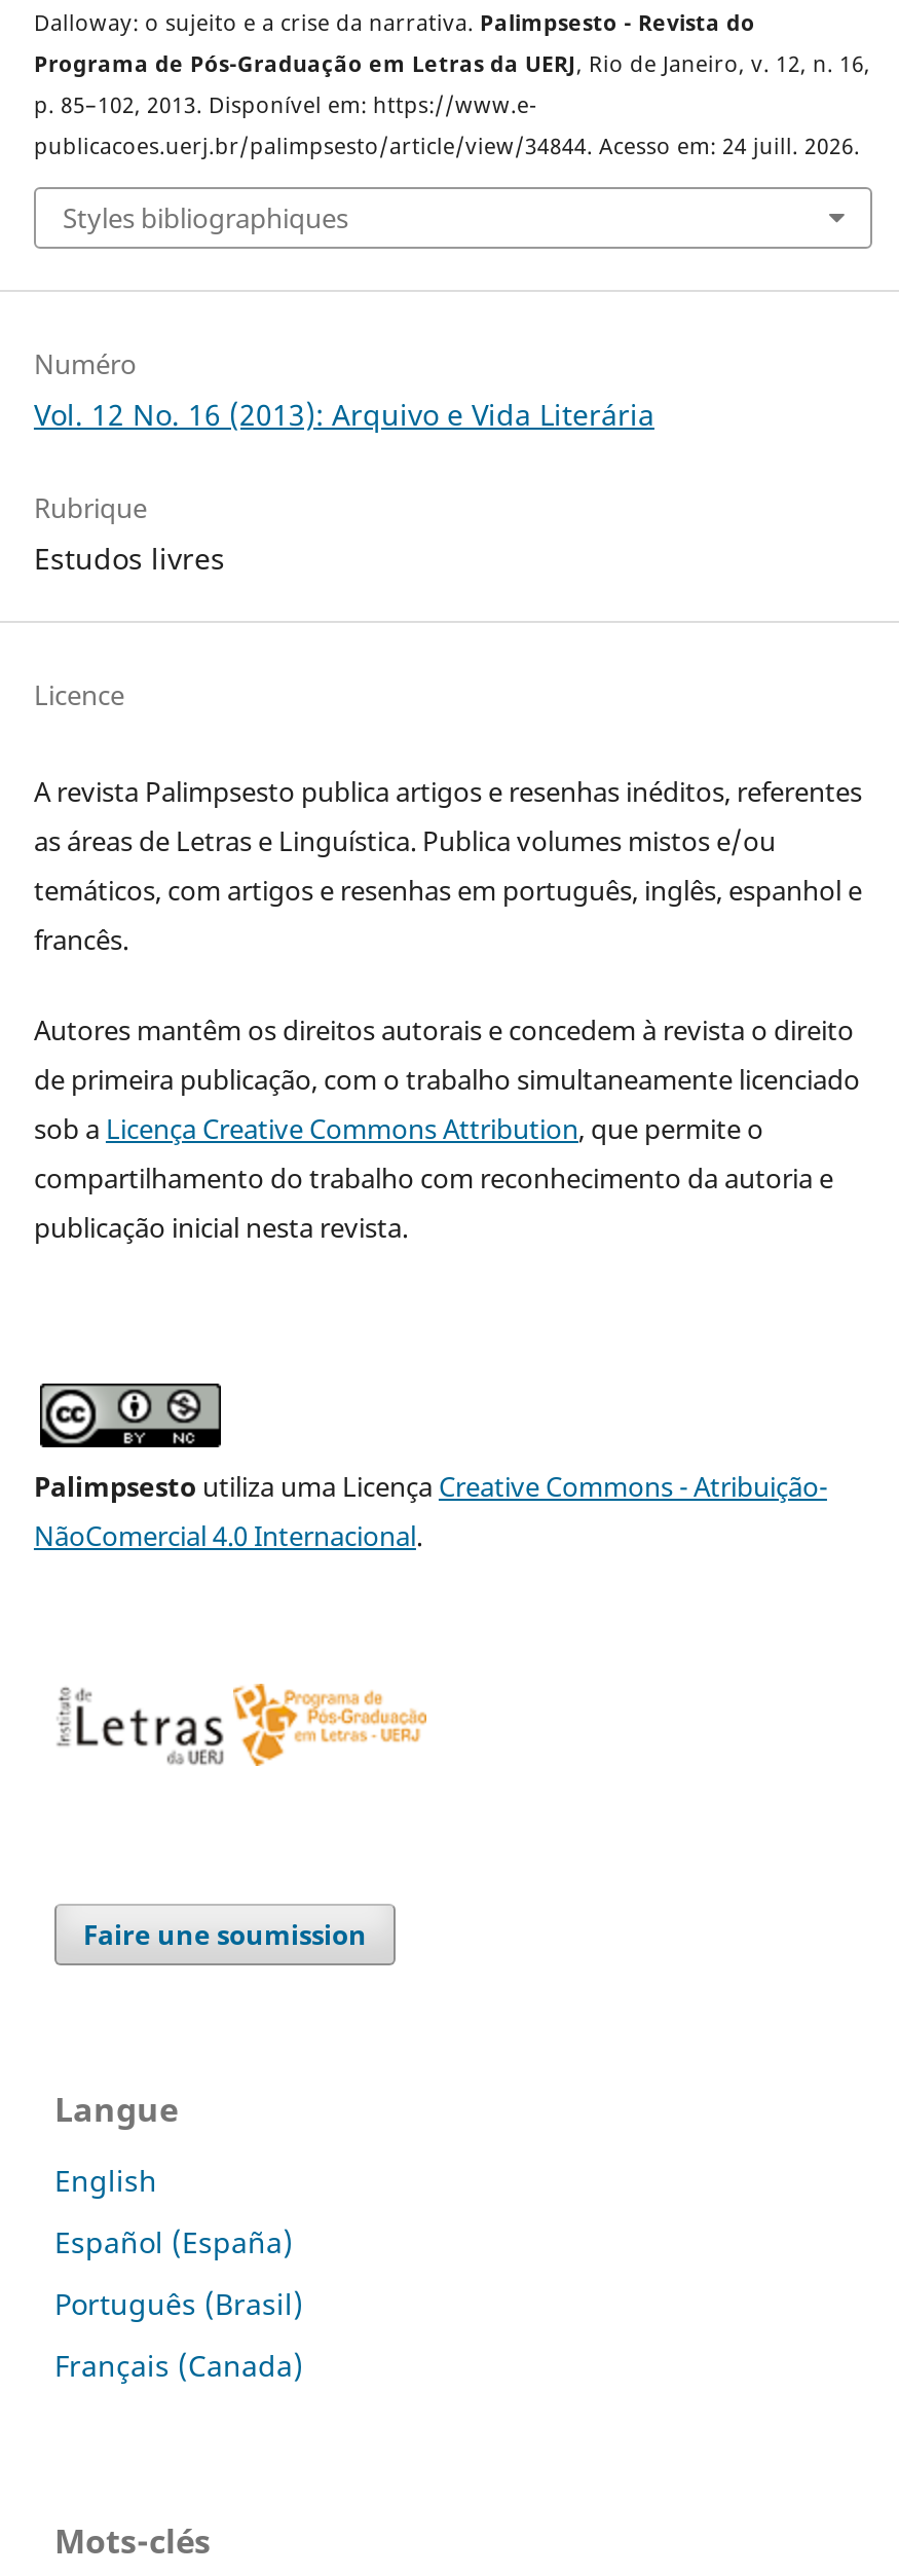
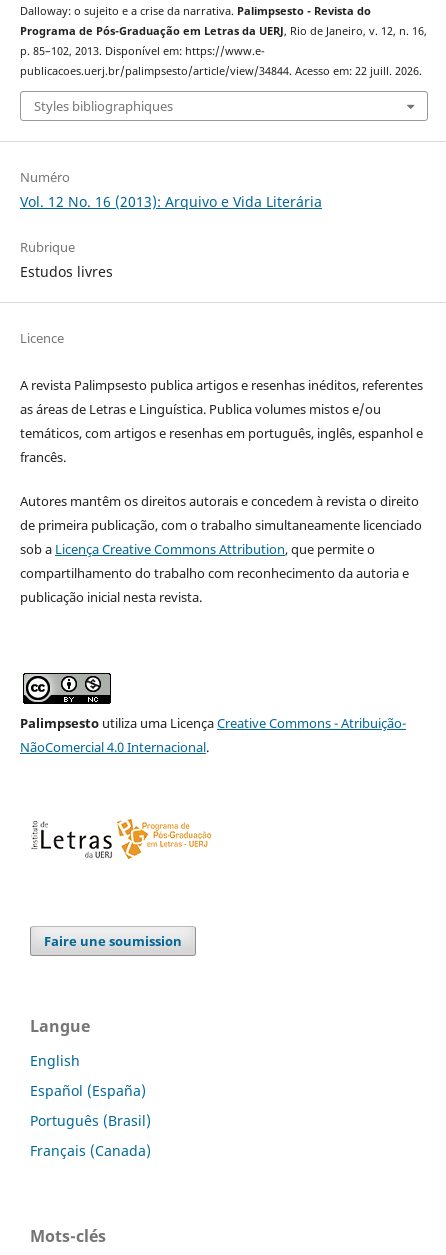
[34,131,860,160] publicacoes.uerj.br/palimpsesto/article/view/34844. Acesso em: 24 juill. 2026. -> [20,64,422,78] publicacoes.uerj.br/palimpsesto/article/view/34844. Acesso em: 22 juill. 2026.

